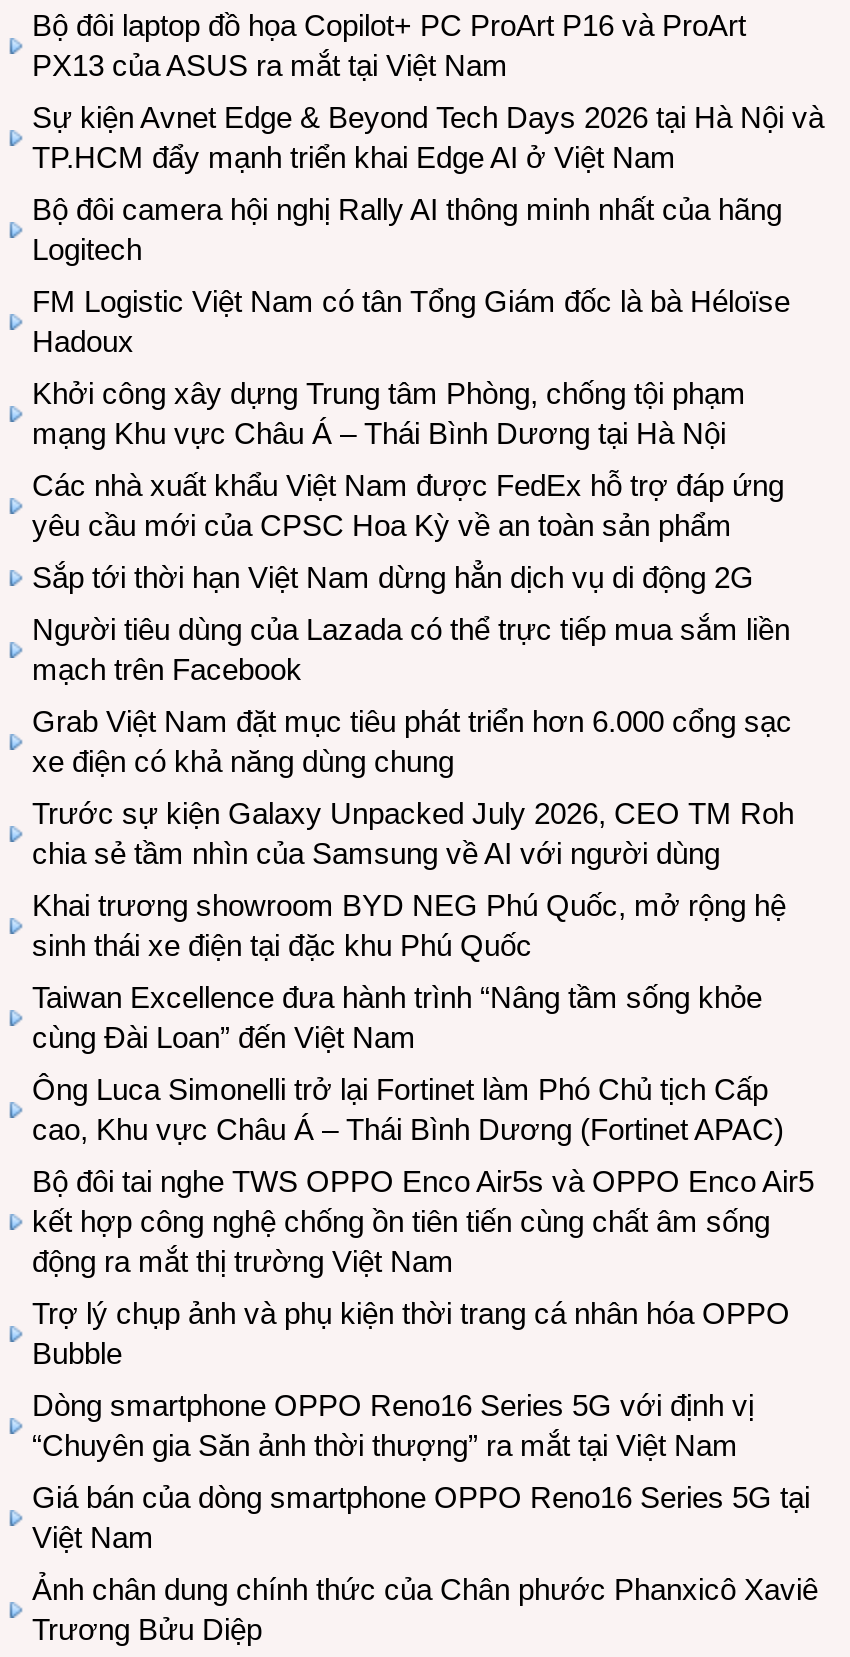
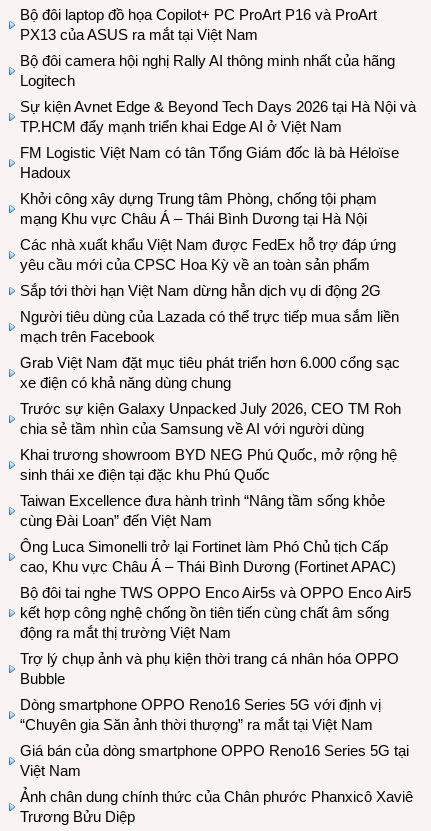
moved [32,100,824,174] -> [20,98,416,135]: Sự kiện Avnet Edge & Beyond Tech Days 2026 tại Hà Nội và | TP.HCM đẩy mạnh triển khai Edge AI ở Việt Nam
moved [32,192,782,266] -> [20,52,395,89]: Bộ đôi camera hội nghị Rally AI thông minh nhất của hãng | Logitech

